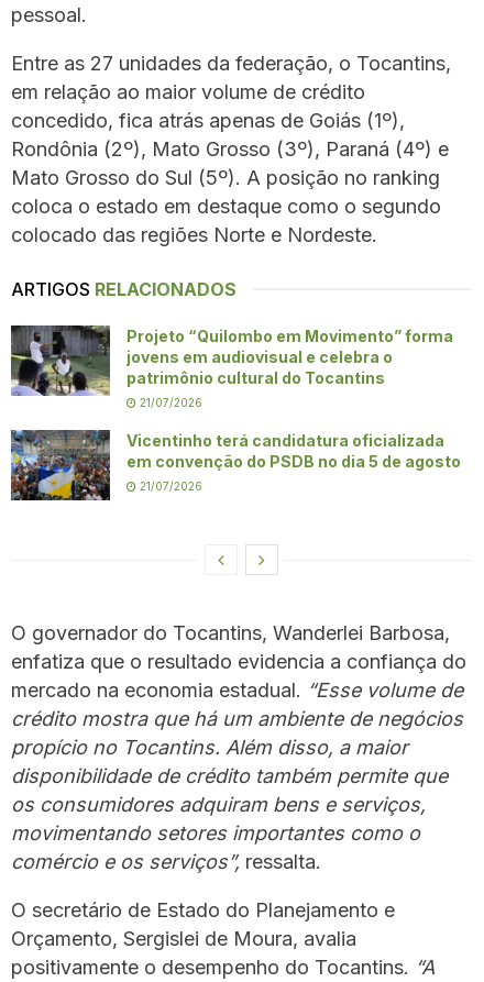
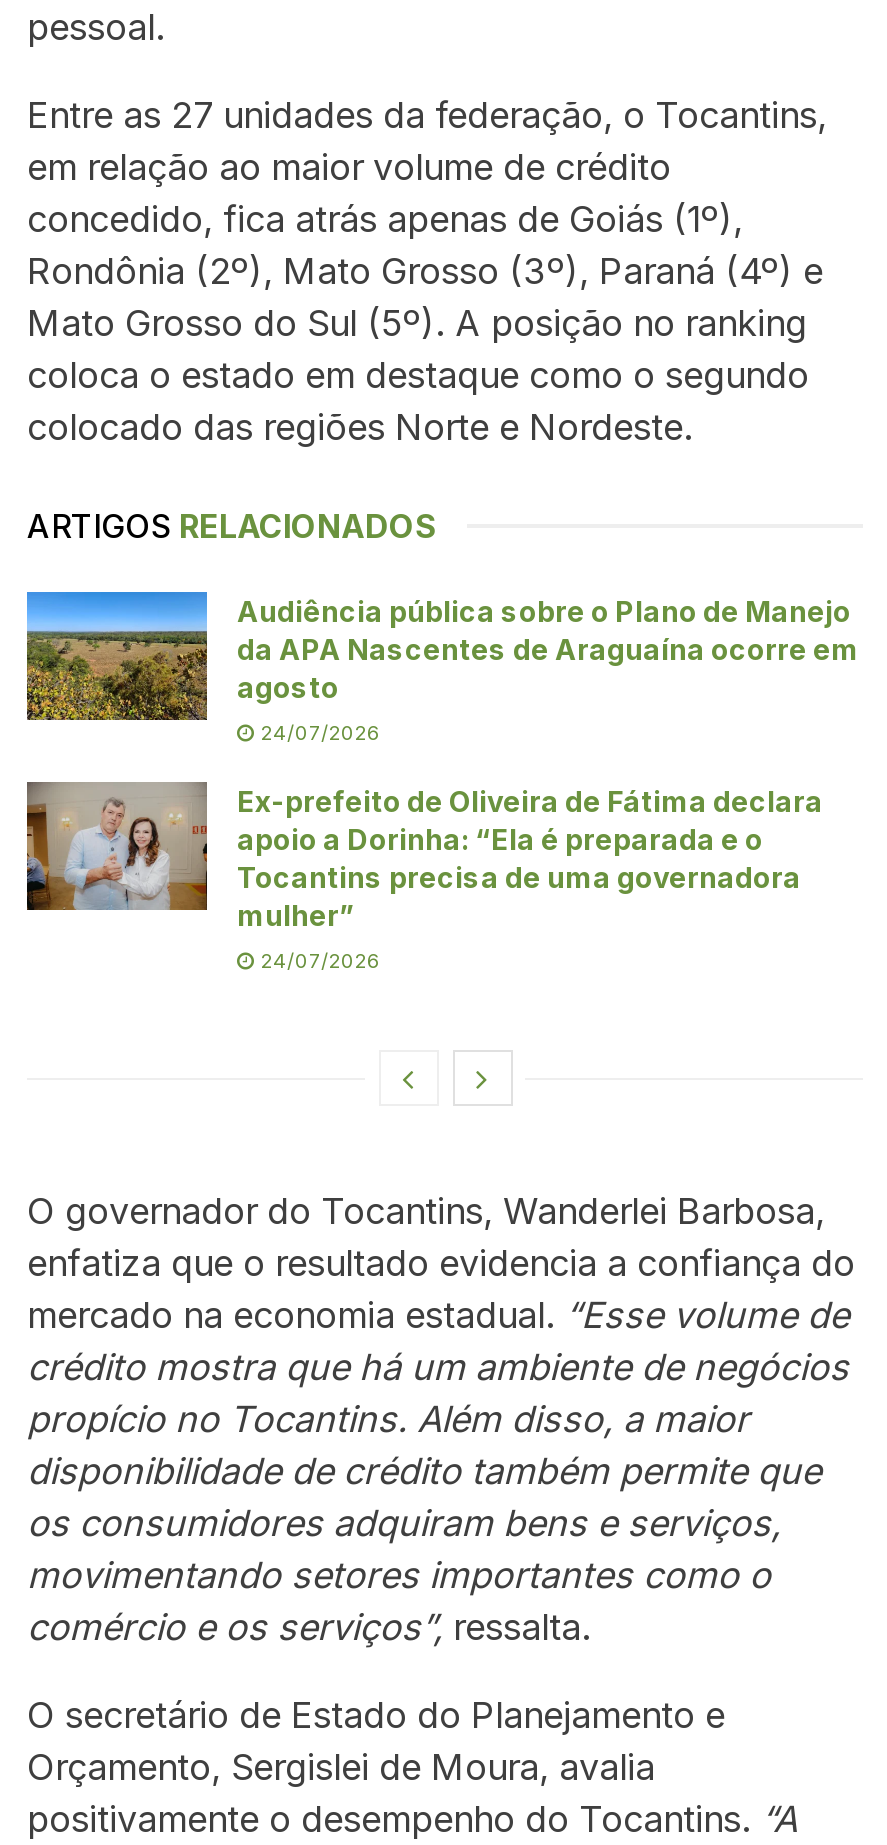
[11,324,453,396] [image] | Projeto “Quilombo em Movimento” forma | jovens em audiovisual e celebra o | patrimônio cultural do Tocantins -> [25,590,859,722] [image] | Audiência pública sobre o Plano de Manejo | da APA Nascentes de Araguaína ocorre em | agosto
[136,396,202,409] 21/07/2026 -> [255,720,381,744] 24/07/2026
[10,429,461,501] [image] | Vicentinho terá candidatura oficializada | em convenção do PSDB no dia 5 de agosto -> [25,780,823,932] [image] | Ex-prefeito de Oliveira de Fátima declara | apoio a Dorinha: “Ela é preparada e o | Tocantins precisa de uma governadora | mulher”
[136,479,202,492] 21/07/2026 -> [255,948,381,972] 24/07/2026

